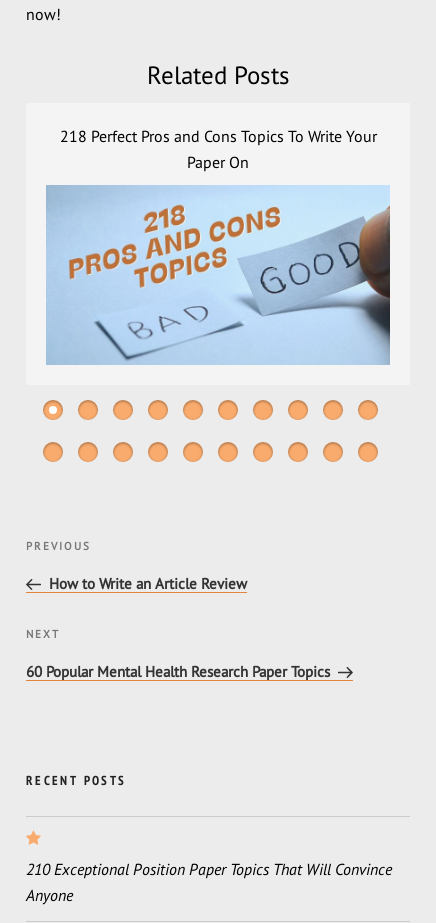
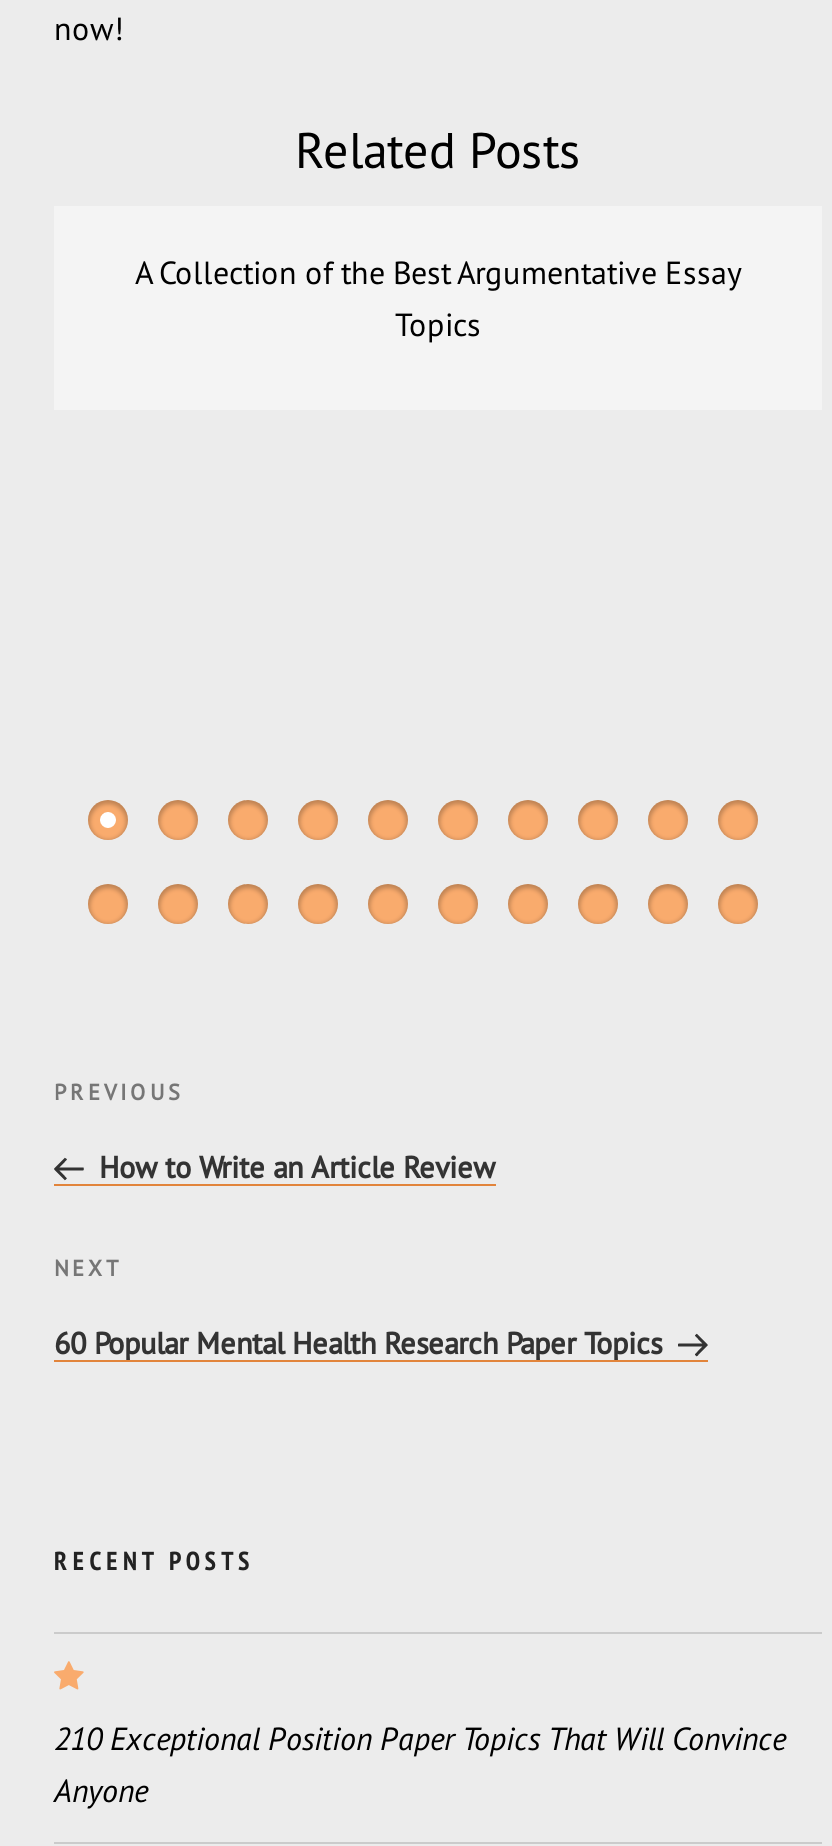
[59,126,376,172] 218 Perfect Pros and Cons Topics To Write Your | Paper On -> [135,251,741,343] A Collection of the Best Argumentative Essay | Topics
[45,184,391,365] [image] -> none

